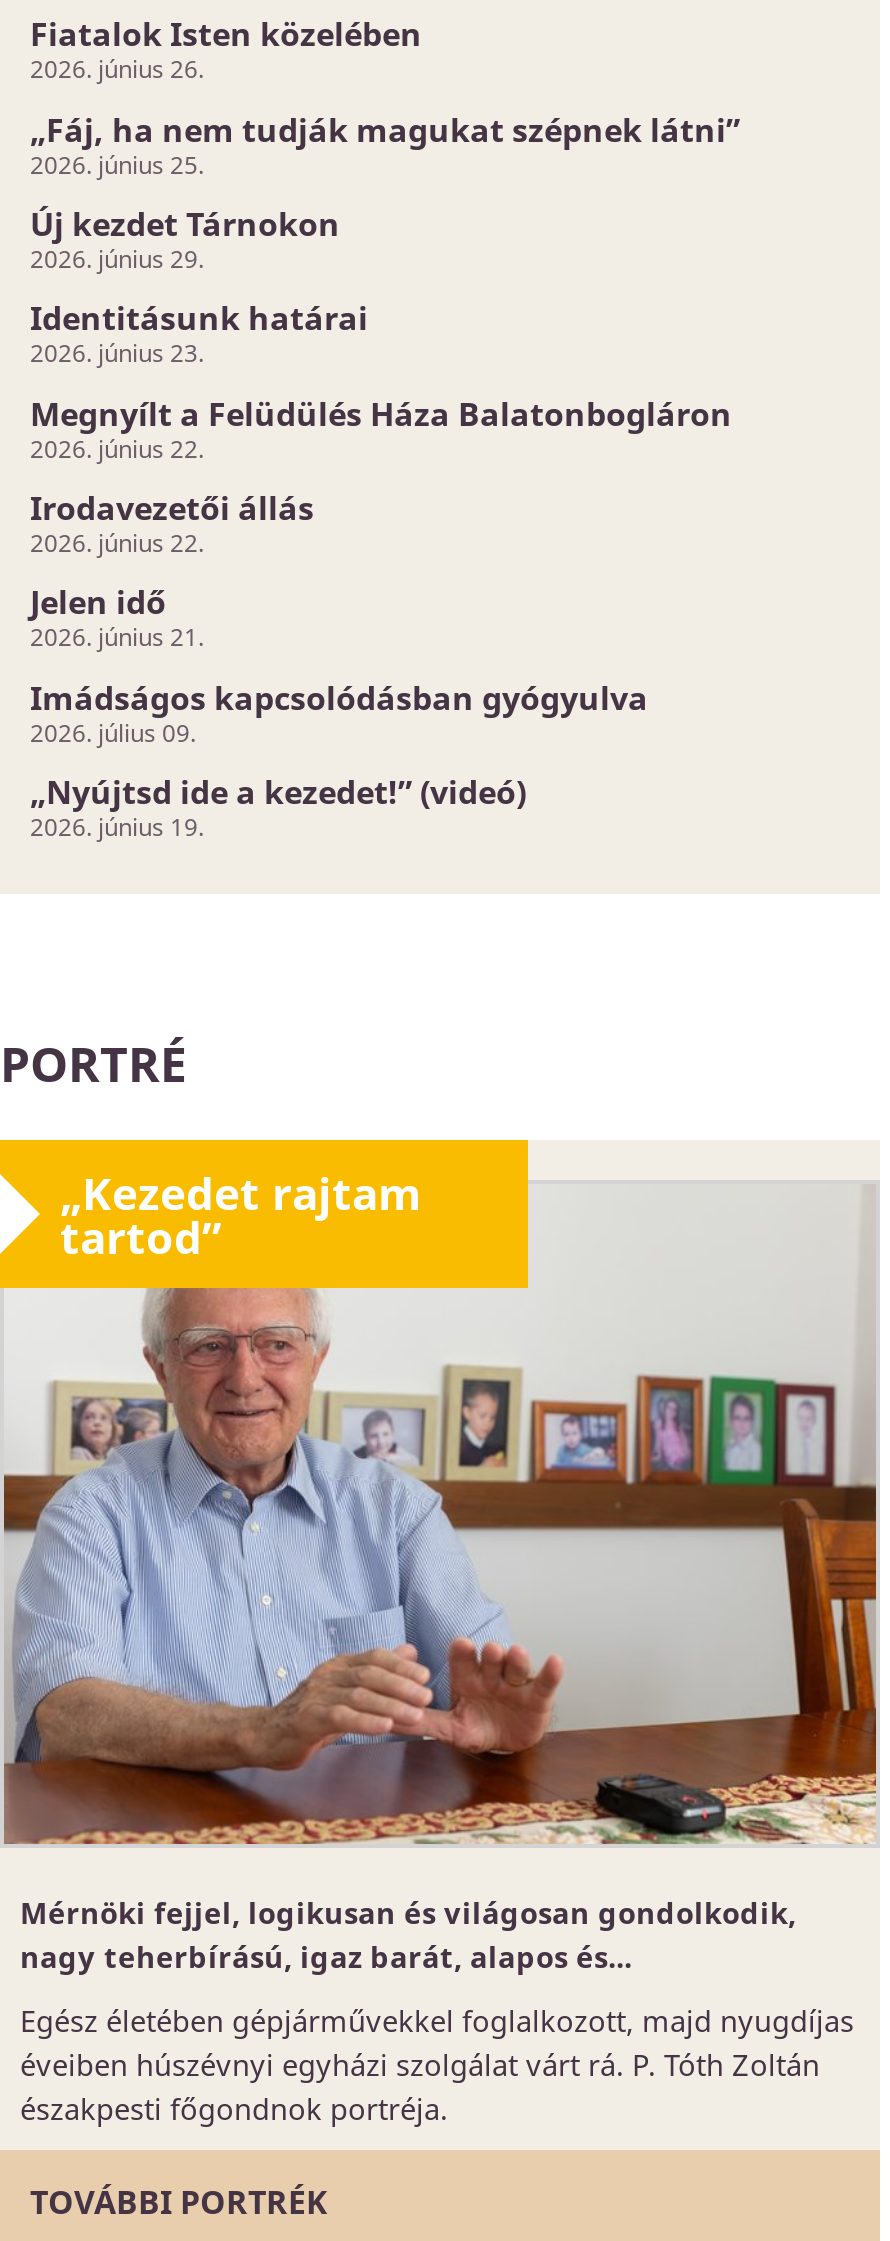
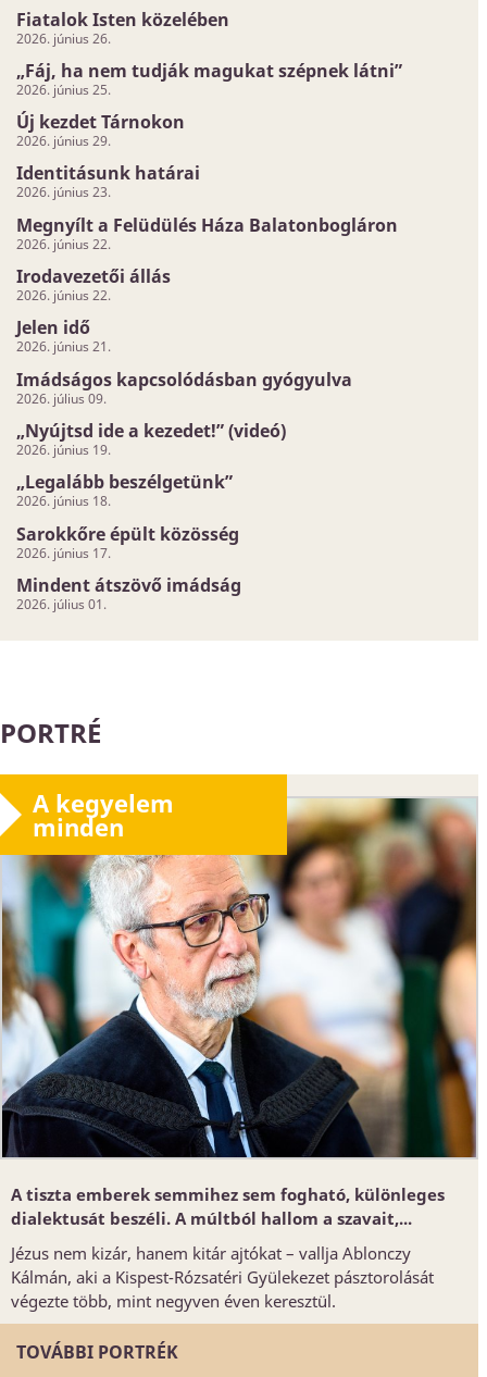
none -> [16,470,241,614] „Legalább beszélgetünk” | 2026. június 18. | Sarokkőre épült közösség | 2026. június 17. | Mindent átszövő imádság | 2026. július 01.
[6,1162,878,1846] [image] | „Kezedet rajtam | tartod” -> [3,786,477,1158] [image] | A kegyelem | minden
[20,1893,796,1977] Mérnöki fejjel, logikusan és világosan gondolkodik, | nagy teherbírású, igaz barát, alapos és... -> [11,1184,445,1230] A tiszta emberek semmihez sem fogható, különleges | dialektusát beszéli. A múltból hallom a szavait,...
[20,2001,854,2129] Egész életében gépjárművekkel foglalkozott, majd nyugdíjas | éveiben húszévnyi egyházi szolgálat várt rá. P. Tóth Zoltán | északpesti főgondnok portréja. -> [11,1243,434,1312] Jézus nem kizár, hanem kitár ajtókat – vallja Ablonczy | Kálmán, aki a Kispest-Rózsatéri Gyülekezet pásztorolását | végezte több, mint negyven éven keresztül.

